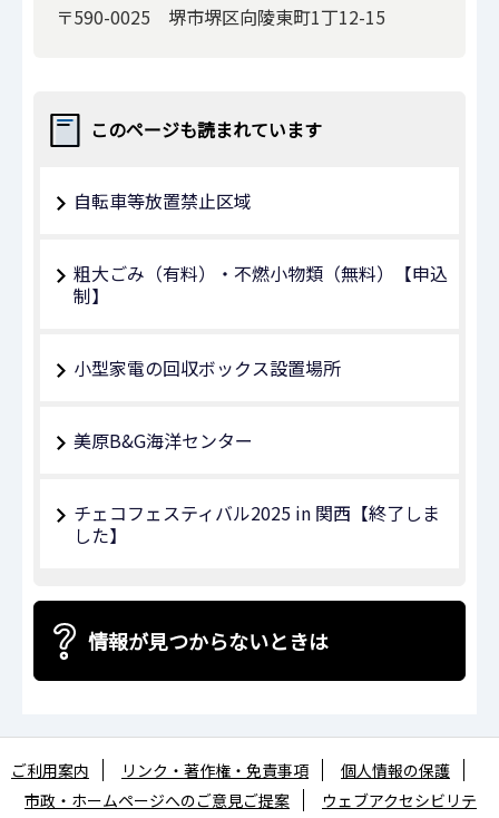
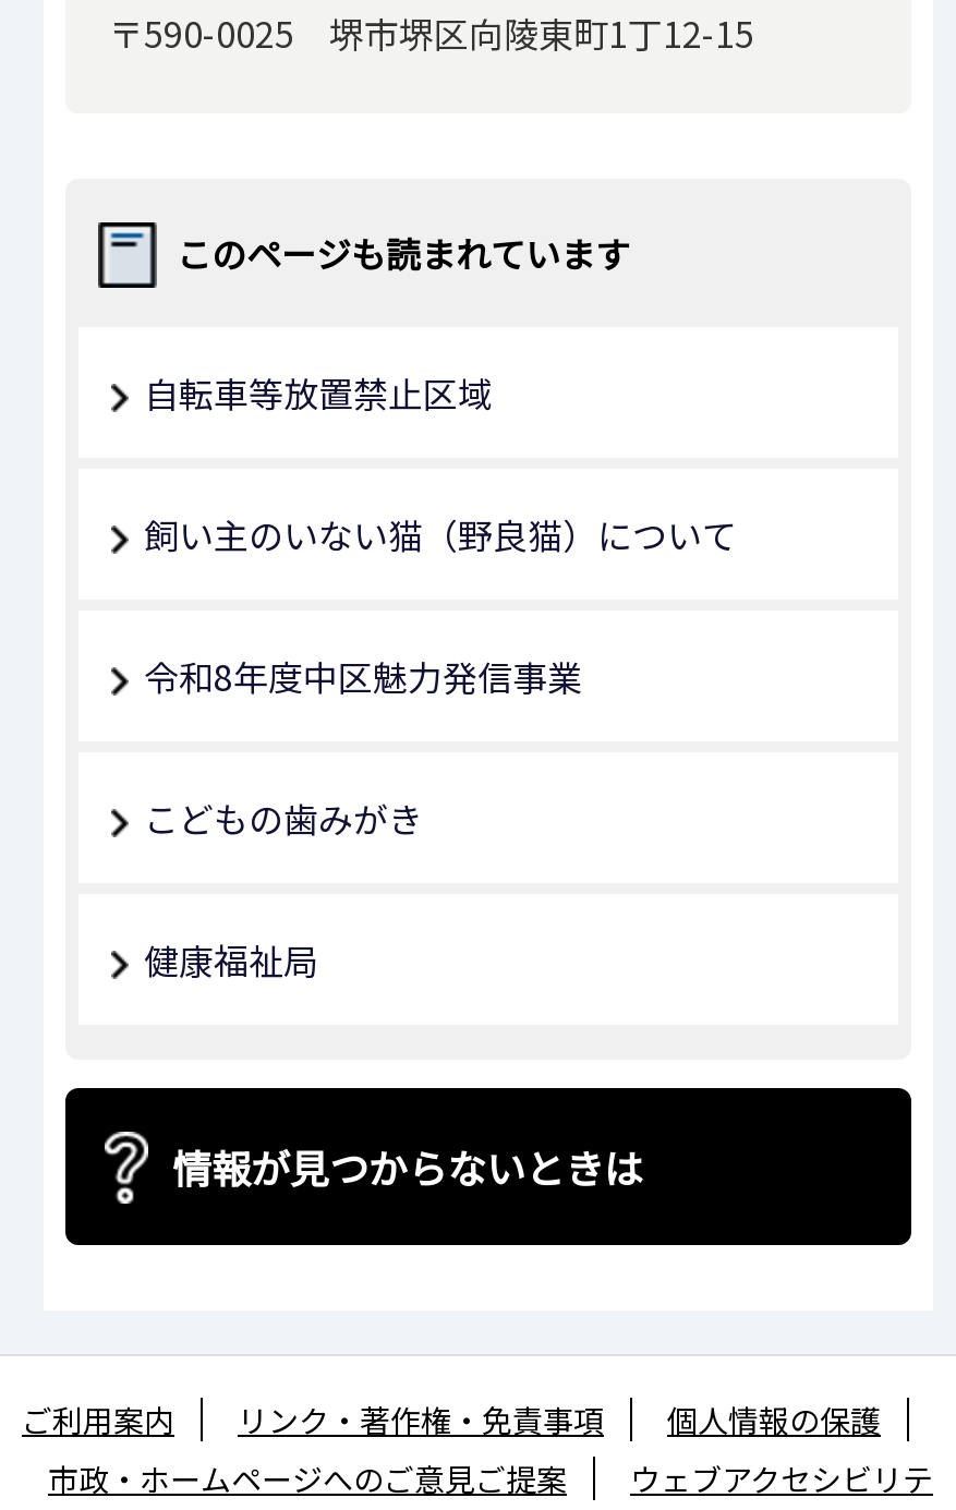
[74,259,448,308] 粗大ごみ（有料）・不燃小物類（無料）【申込 | 制】 -> [144,507,737,559] 飼い主のいない猫（野良猫）について
[74,354,341,381] 小型家電の回収ボックス設置場所 -> [144,649,582,701] 令和8年度中区魅力発信事業
[74,426,253,453] 美原B&G海洋センター -> [144,790,423,843] こどもの歯みがき
[74,499,440,548] チェコフェスティバル2025 in 関西【終了しま | した】 -> [144,932,318,984] 健康福祉局

